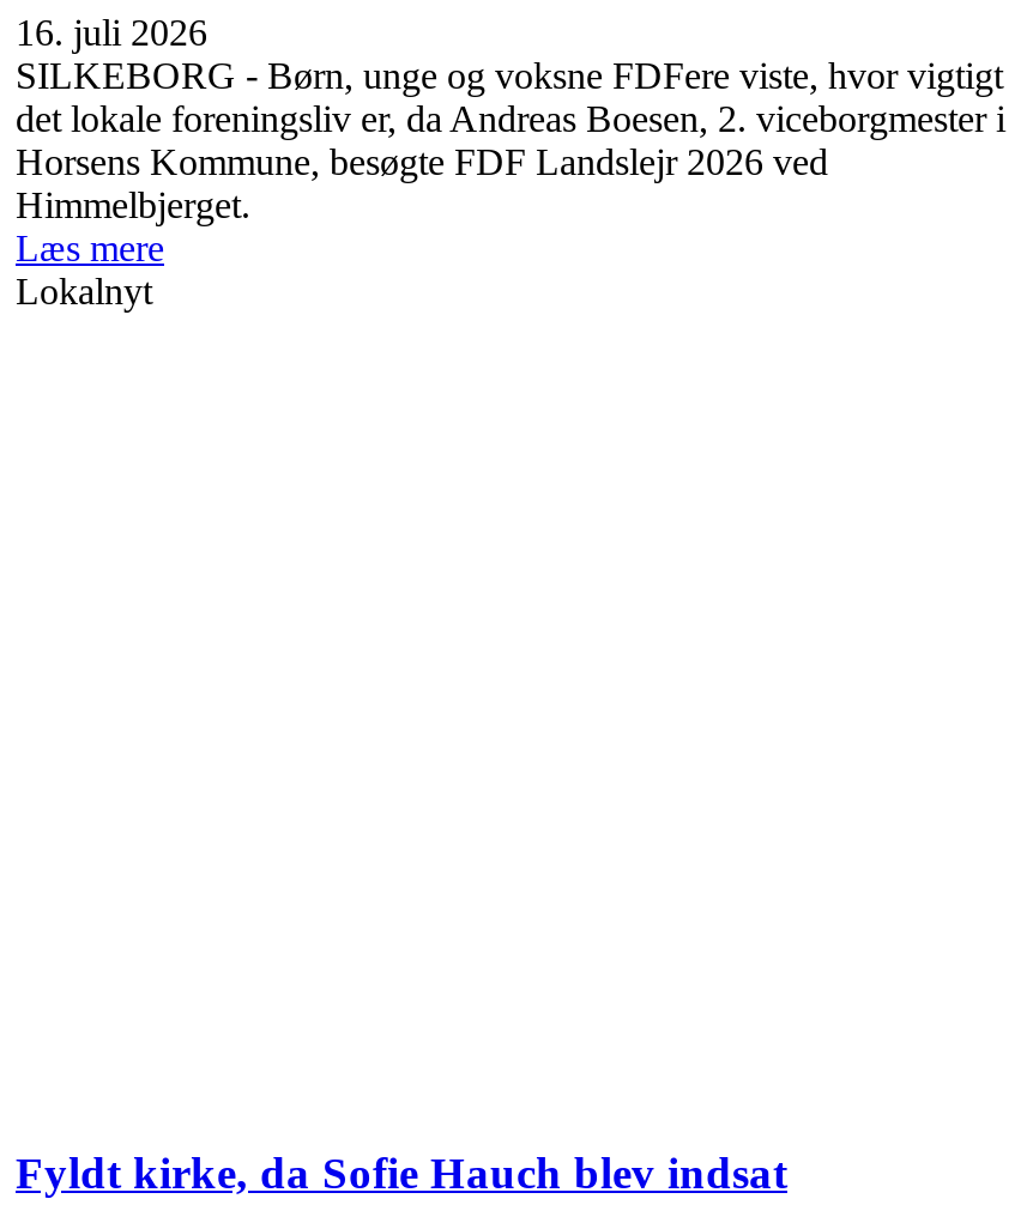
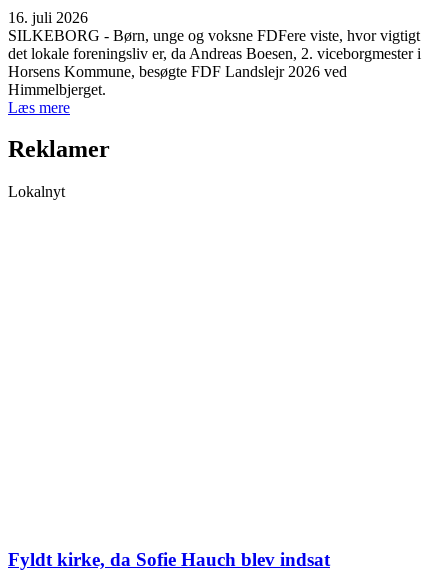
none -> [8,136,110,162] Reklamer

